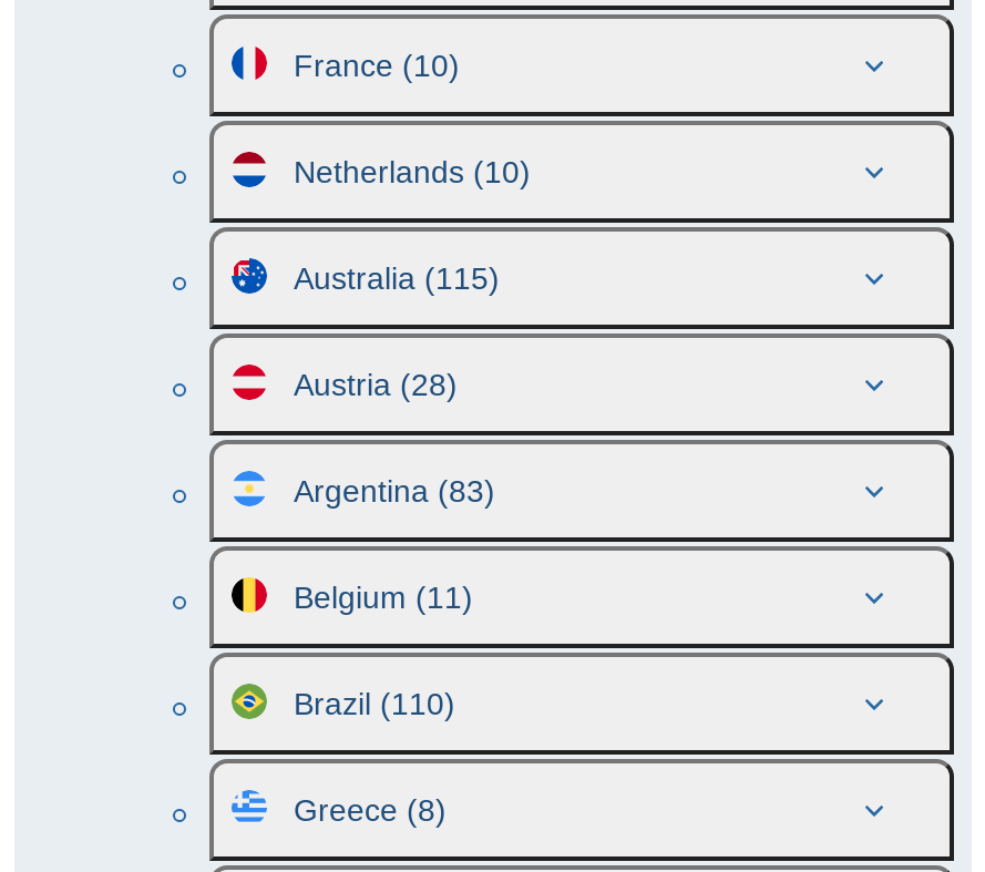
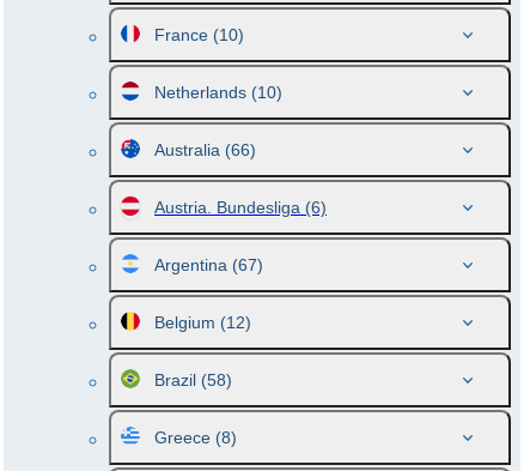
[294,260,500,296] Australia (115) -> [154,140,256,159] Australia (66)
[294,367,458,402] Austria (28) -> [154,198,327,217] Austria. Bundesliga (6)
[294,473,495,509] Argentina (83) -> [154,255,263,274] Argentina (67)
[294,579,473,615] Belgium (11) -> [154,313,251,332] Belgium (12)
[294,686,455,721] Brazil (110) -> [154,370,232,390] Brazil (58)

